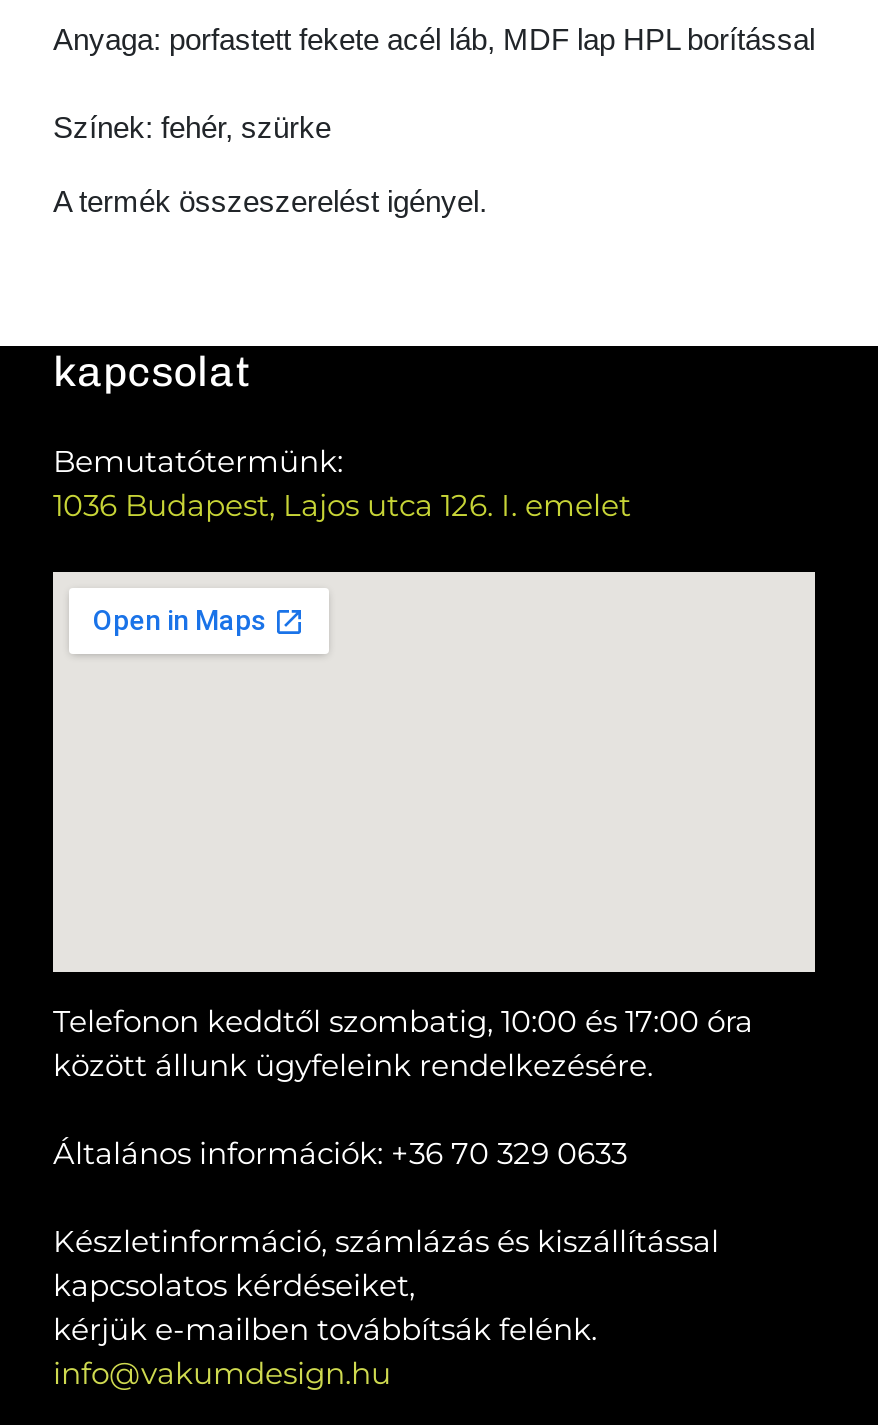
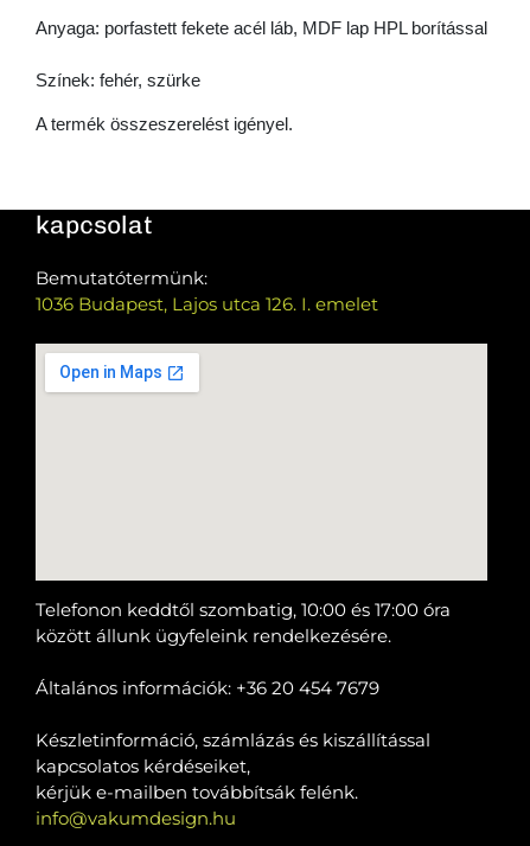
[53,1133,627,1171] Általános információk: +36 70 329 0633 -> [36,676,379,699] Általános információk: +36 20 454 7679

